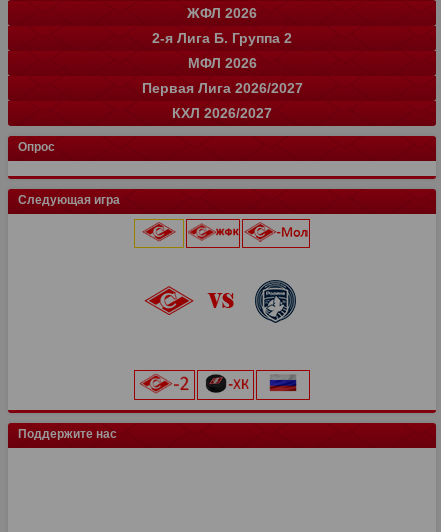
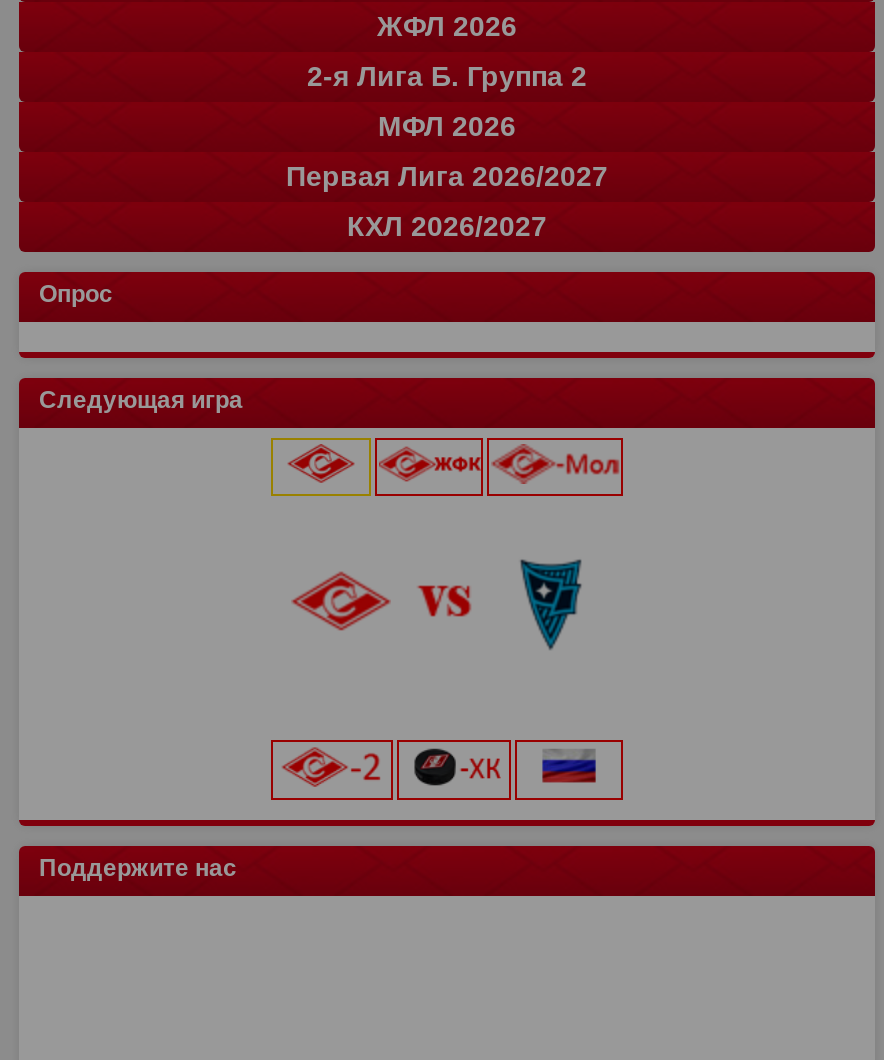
[254,279,297,322] [image] -> [513,558,595,646] [image]

